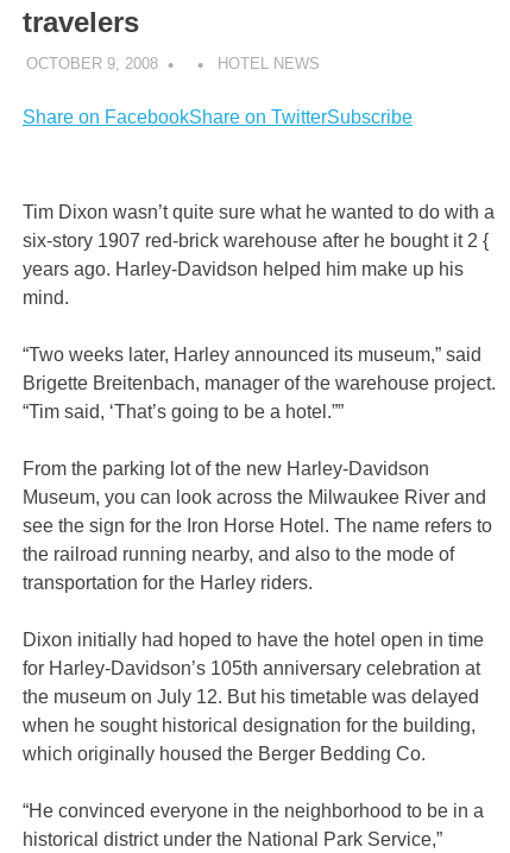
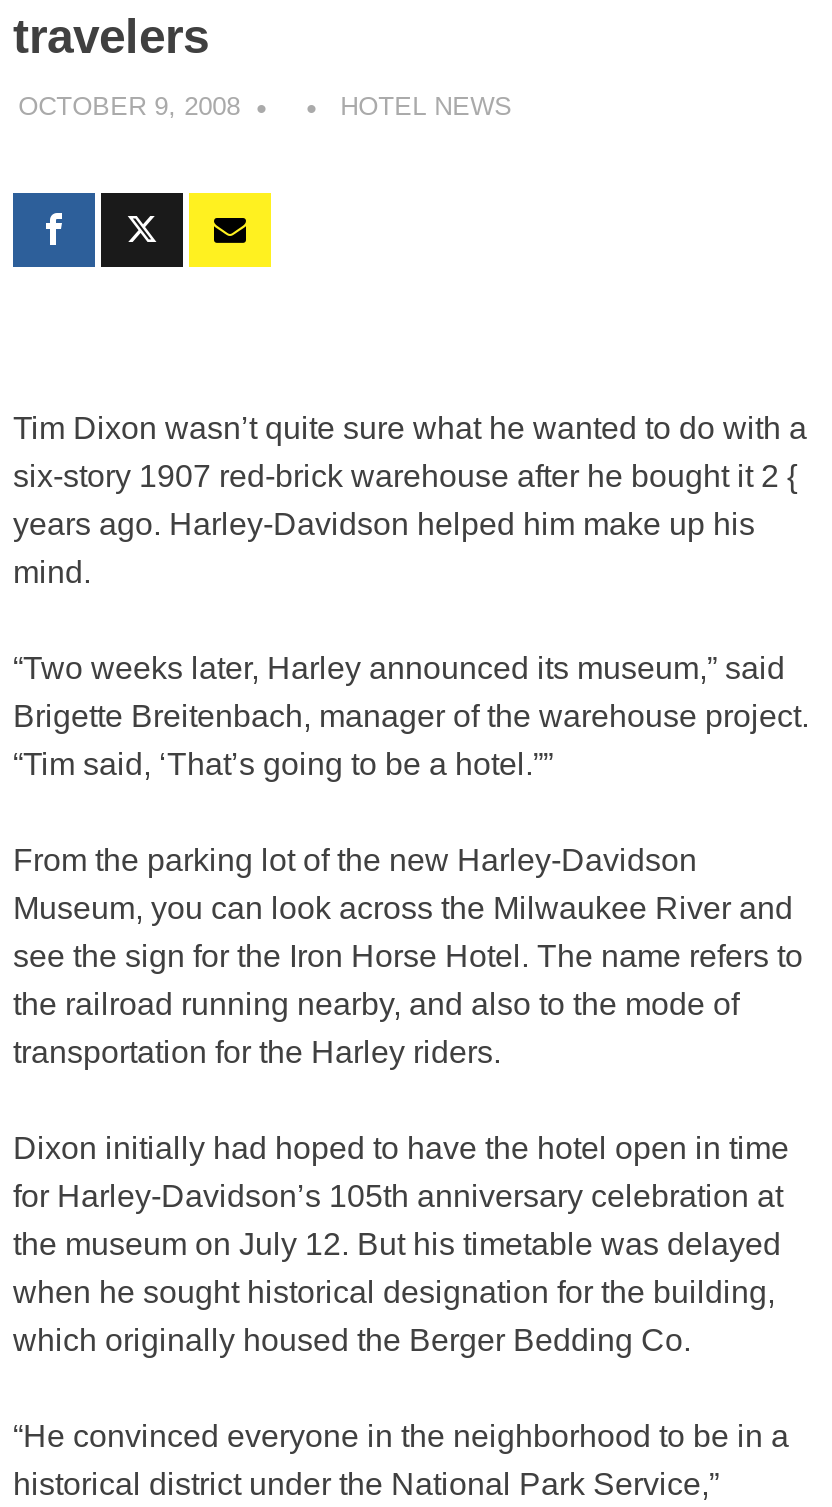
[23,106,413,127] Share on FacebookShare on TwitterSubscribe -> none

